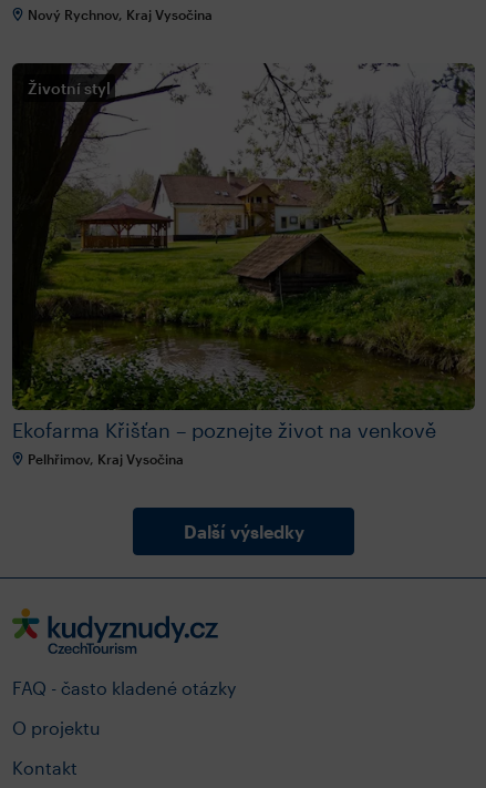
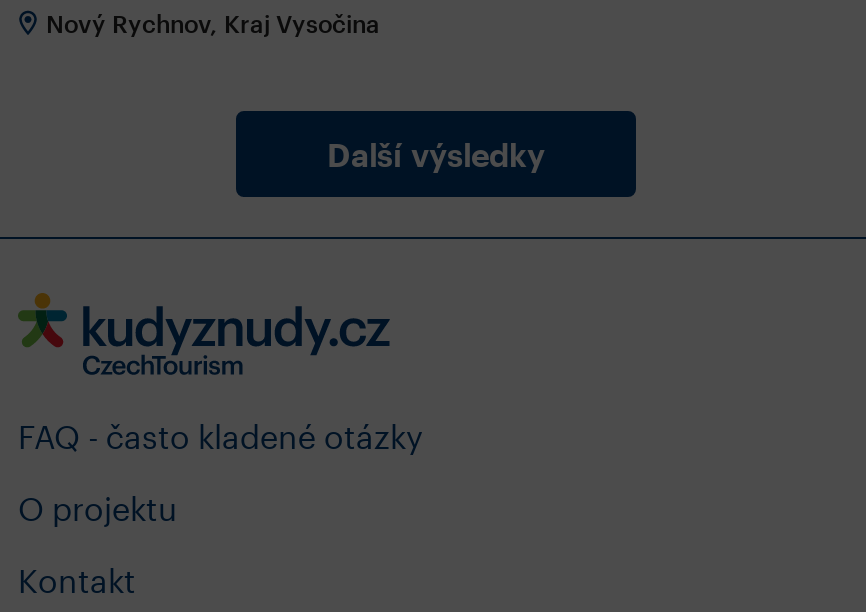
[11,62,476,411] [image] | Životní styl -> none
[12,418,436,467] Ekofarma Křišťan – poznejte život na venkově | Pelhřimov, Kraj Vysočina -> none

